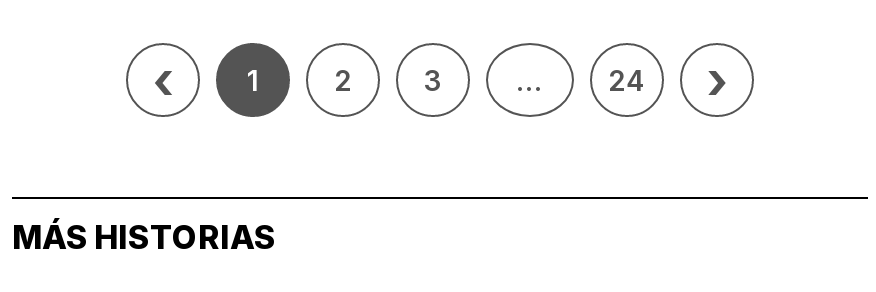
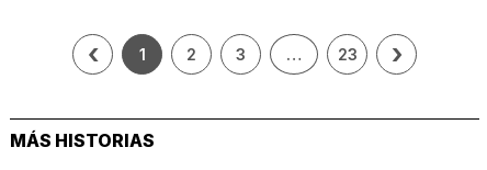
[608,64,646,98] 24 -> [337,45,357,64] 23

